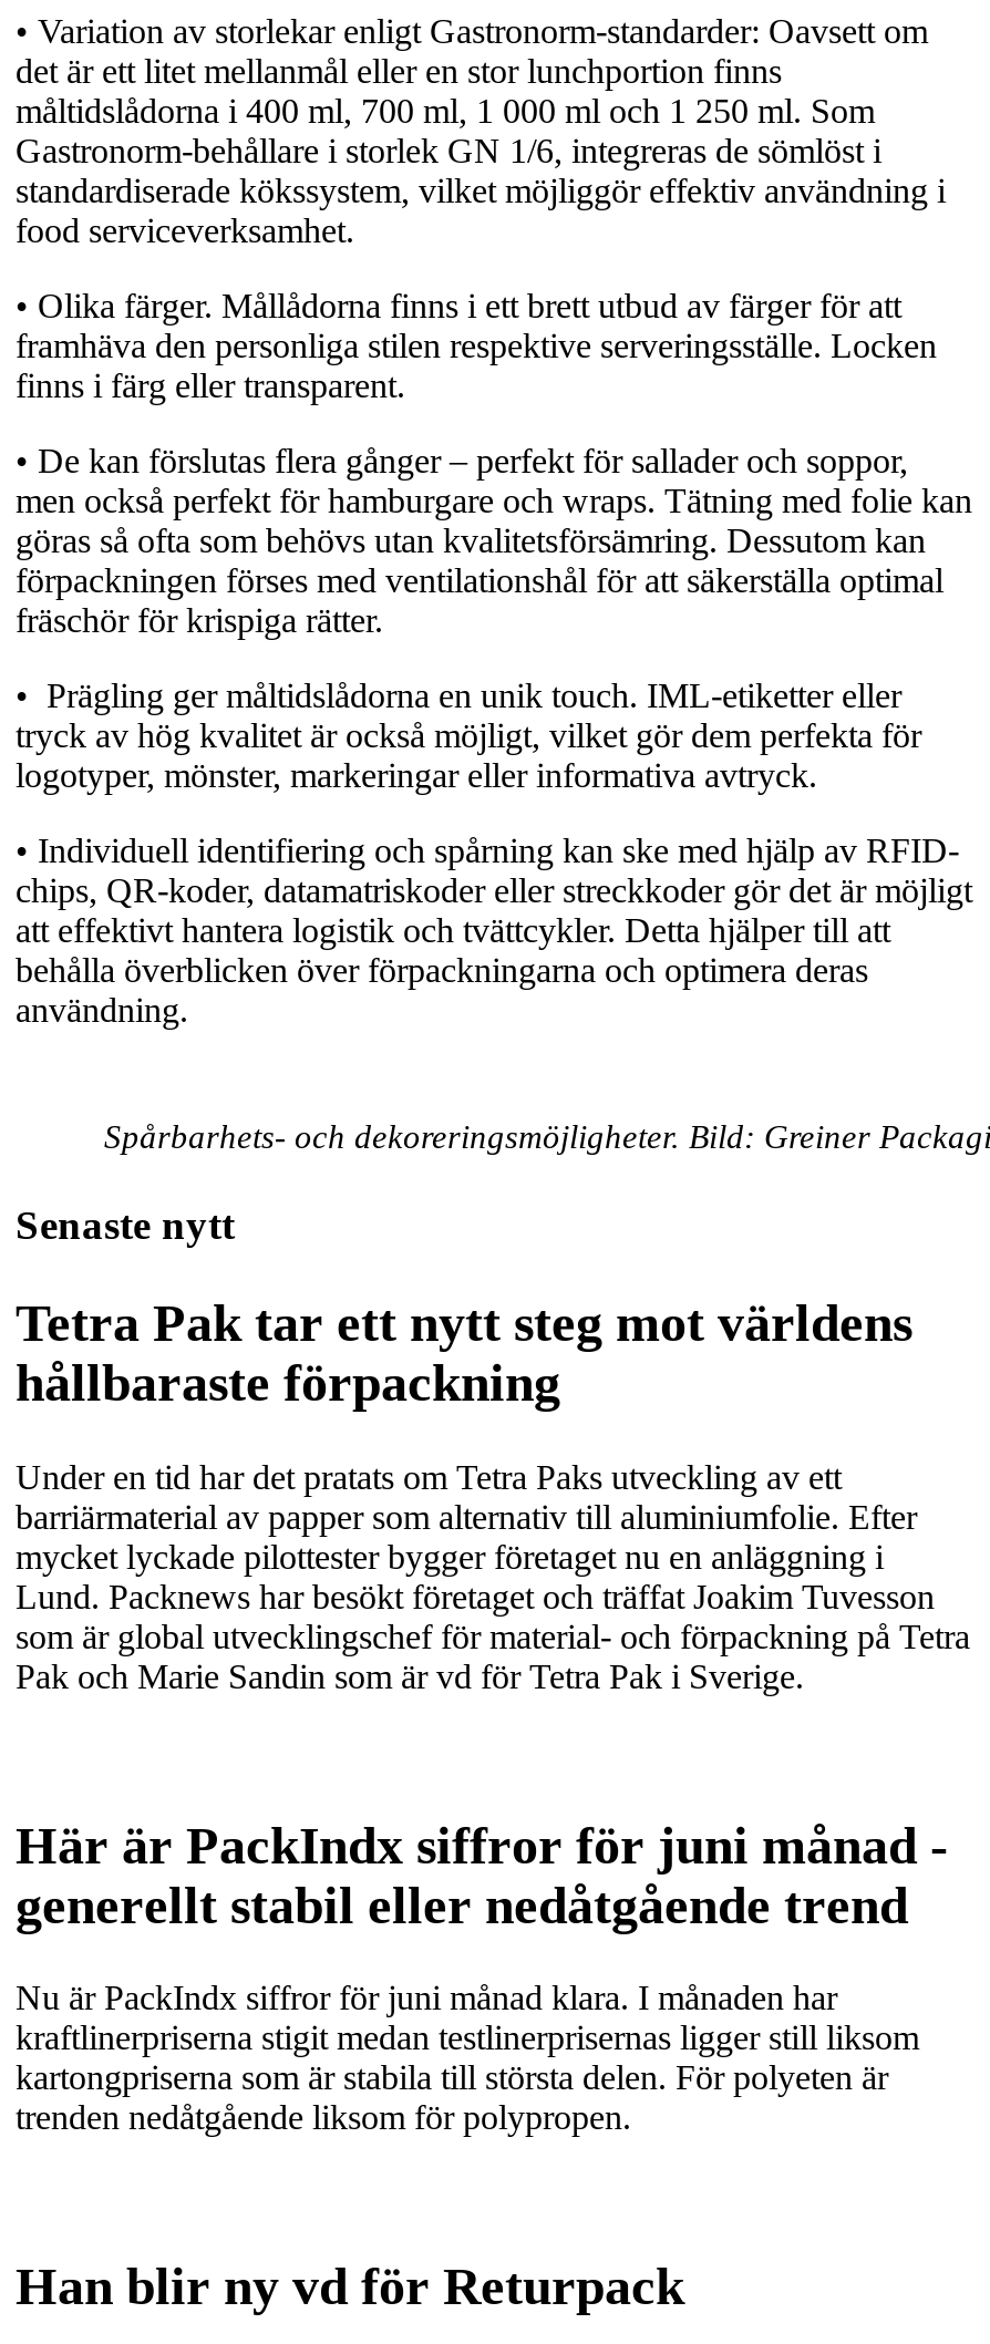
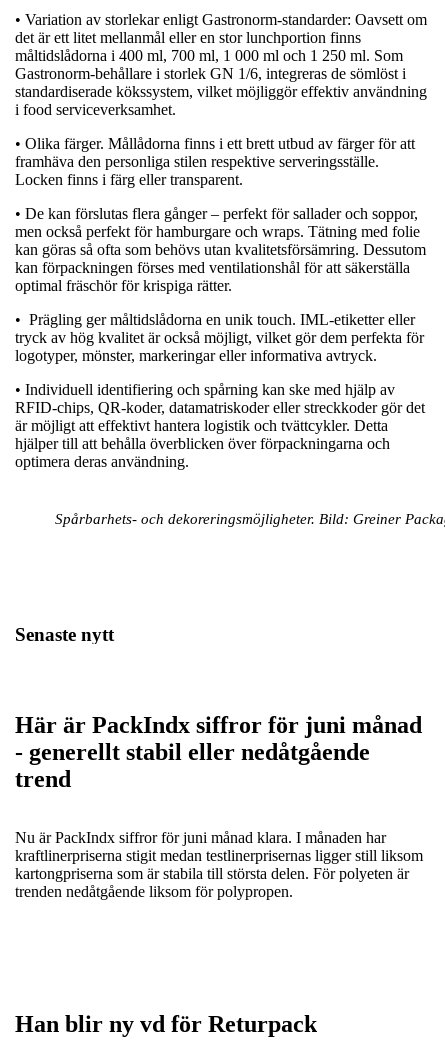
moved [16,1201,235,1247] -> [15,624,114,645]: Senaste nytt
[16,1294,970,1933] Tetra Pak tar ett nytt steg mot världens | hållbaraste förpackning | Under en tid har det pratats om Tetra Paks utveckling av ett | barriärmaterial av papper som alternativ till aluminiumfolie. Efter | mycket lyckade pilottester bygger företaget nu en anläggning i | Lund. Packnews har besökt företaget och träffat Joakim Tuvesson | som är global utvecklingschef för material- och förpackning på Tetra | Pak och Marie Sandin som är vd för Tetra Pak i Sverige. | Här är PackIndx siffror för juni månad - | generellt stabil eller nedåtgående trend -> [15,712,422,792] Här är PackIndx siffror för juni månad | - generellt stabil eller nedåtgående | trend
moved [16,1980,919,2137] -> [15,829,423,900]: Nu är PackIndx siffror för juni månad klara. I månaden har | kraftlinerpriserna stigit medan testlinerprisernas ligger still liksom | kartongpriserna som är stabila till största delen. För polyeten är | trenden nedåtgående liksom för polypropen.

